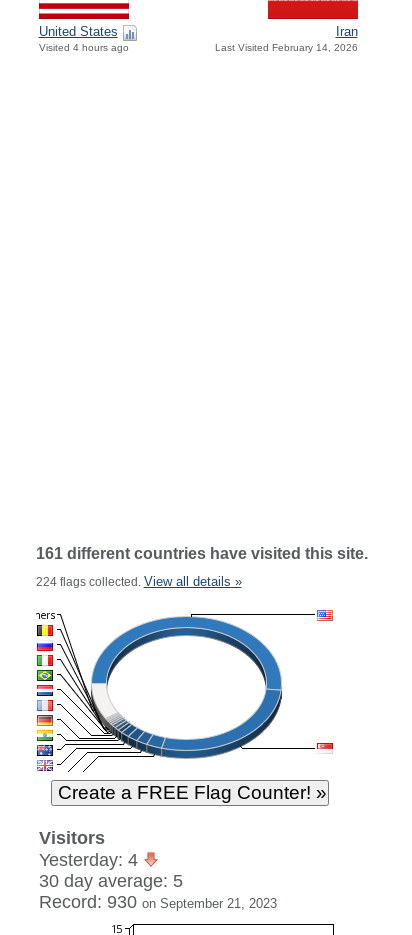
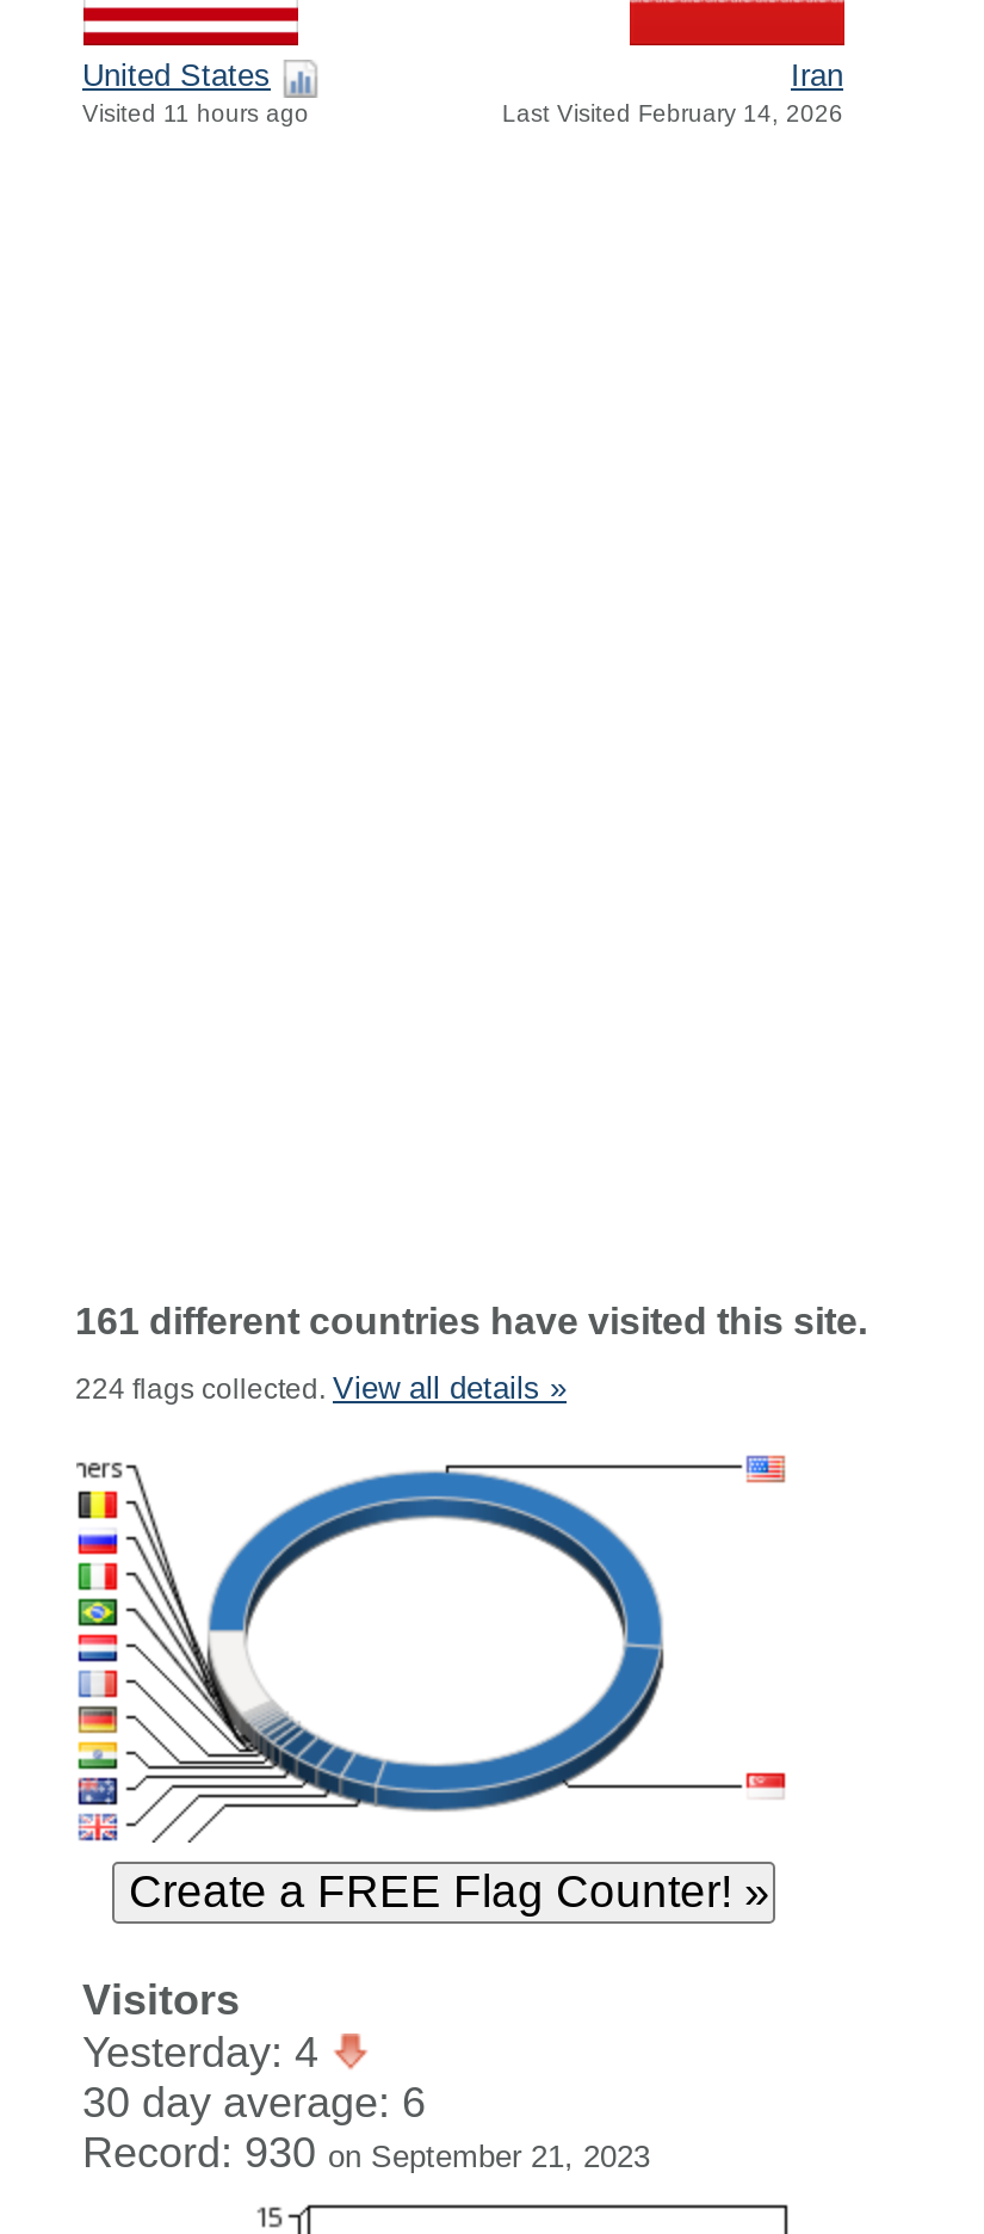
[38,42,128,53] Visited 4 hours ago -> [82,101,309,127] Visited 11 hours ago
[38,871,182,891] 30 day average: 5 -> [82,2079,426,2127] 30 day average: 6

